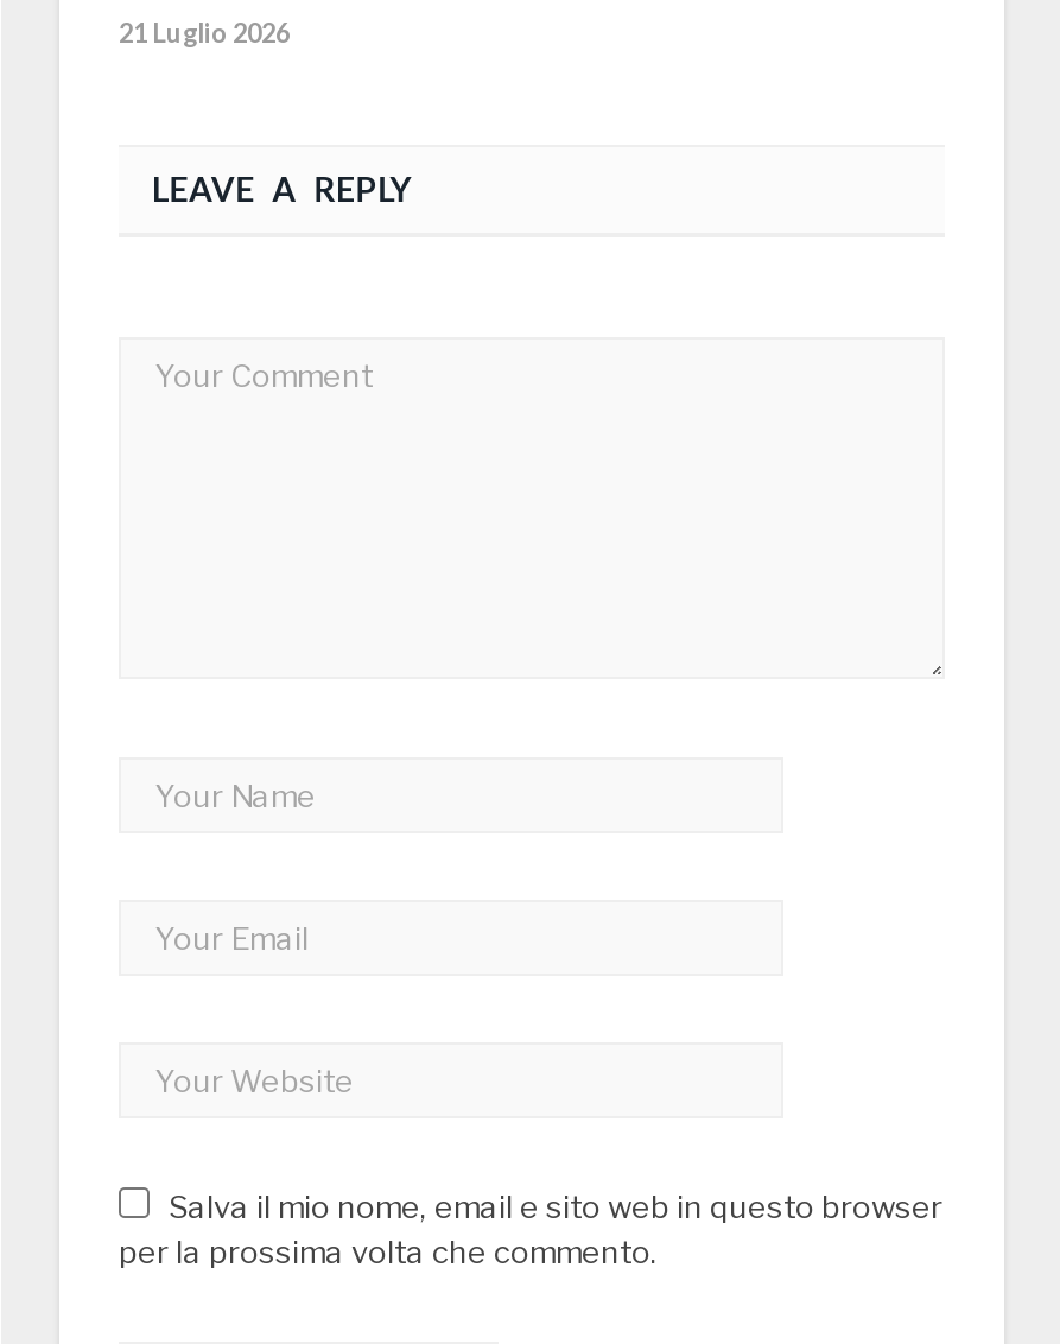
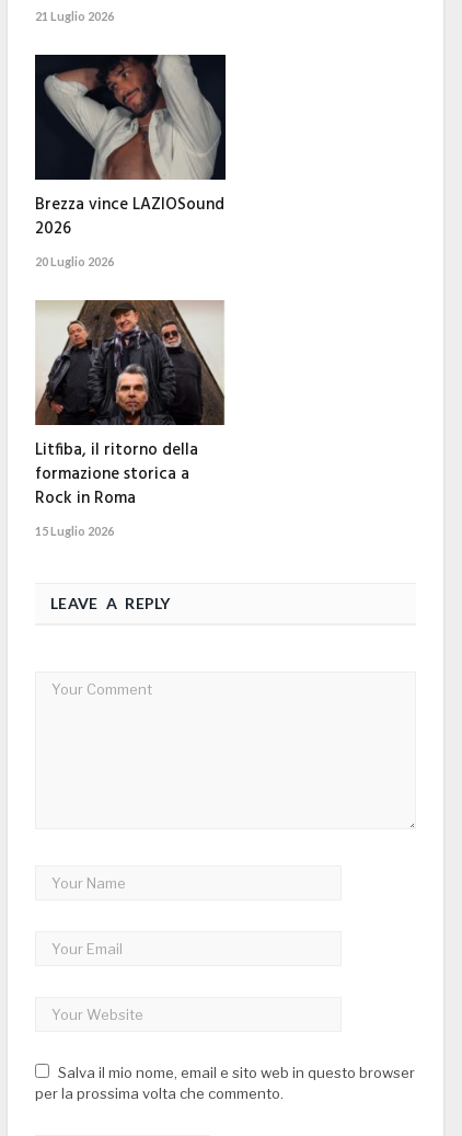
none -> [34,54,227,268] [image] | Brezza vince LAZIOSound | 2026 | 20 Luglio 2026
none -> [34,299,226,538] [image] | Litfiba, il ritorno della | formazione storica a | Rock in Roma | 15 Luglio 2026

